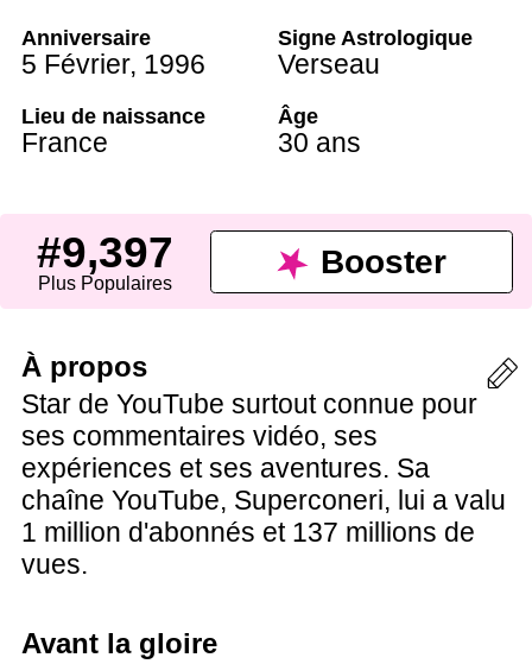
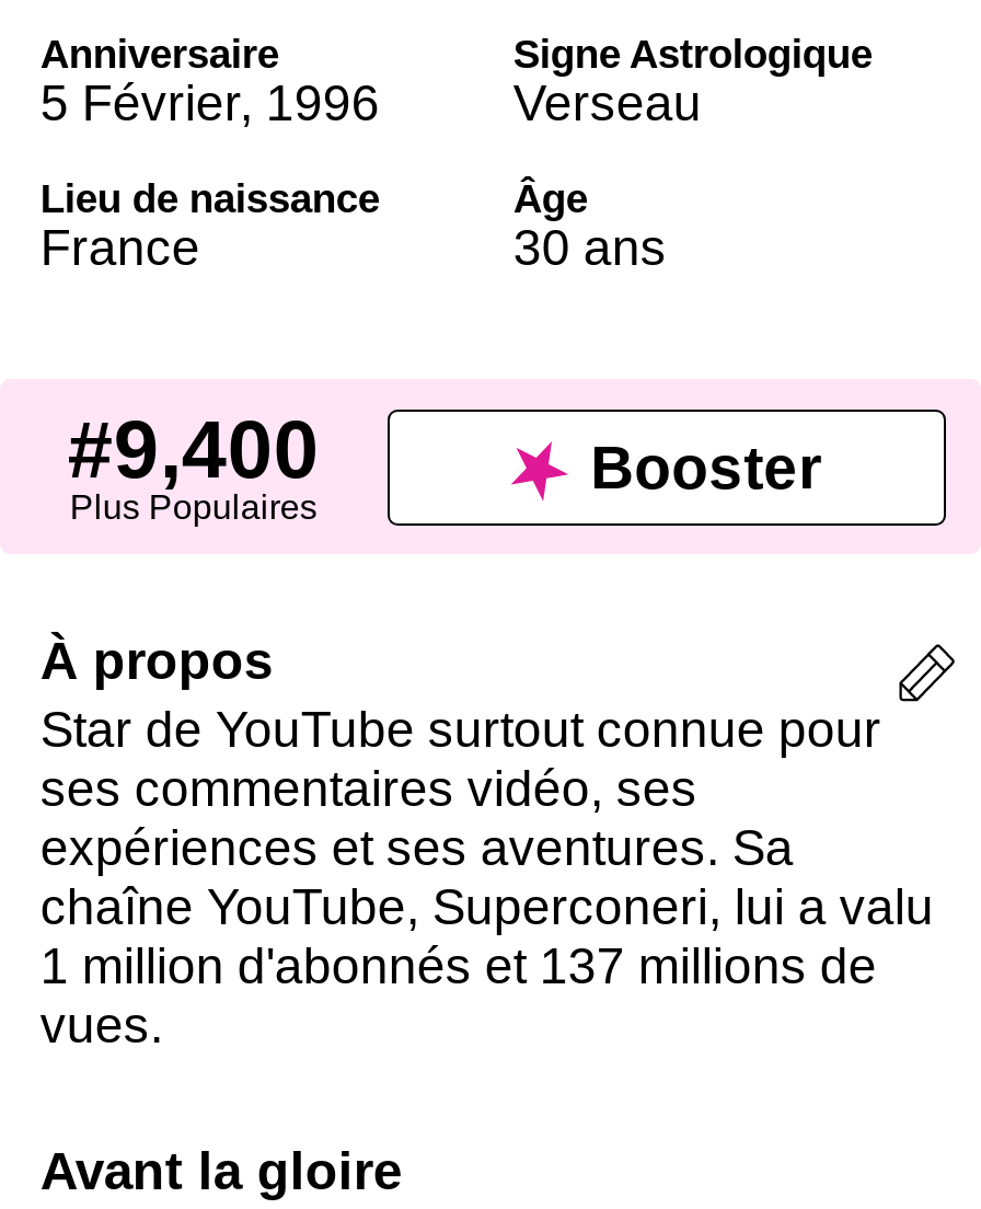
[37,227,173,276] #9,397 -> [67,404,319,494] #9,400

